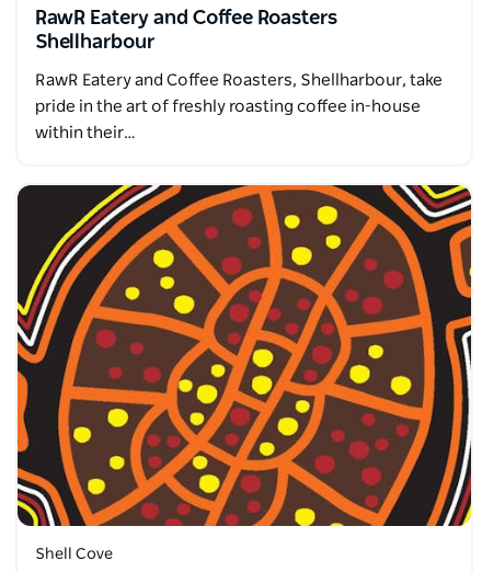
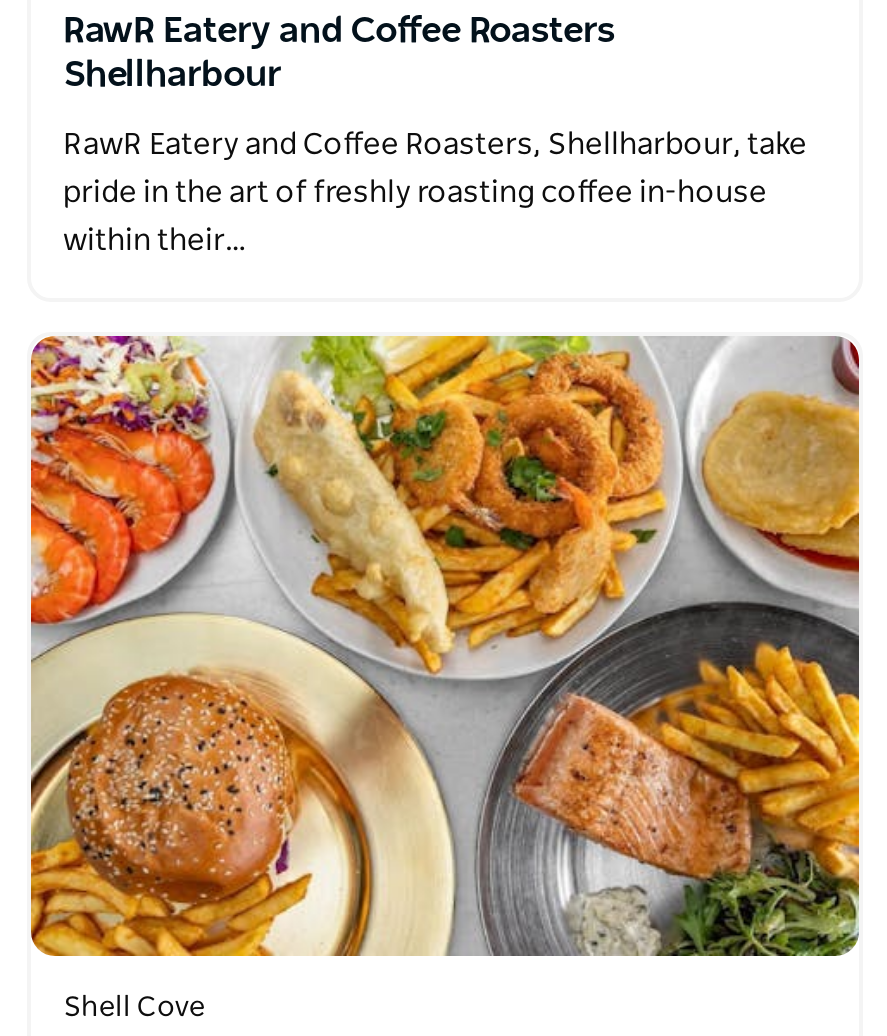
[16,184,472,527] [image] -> [29,333,861,959] [image]

